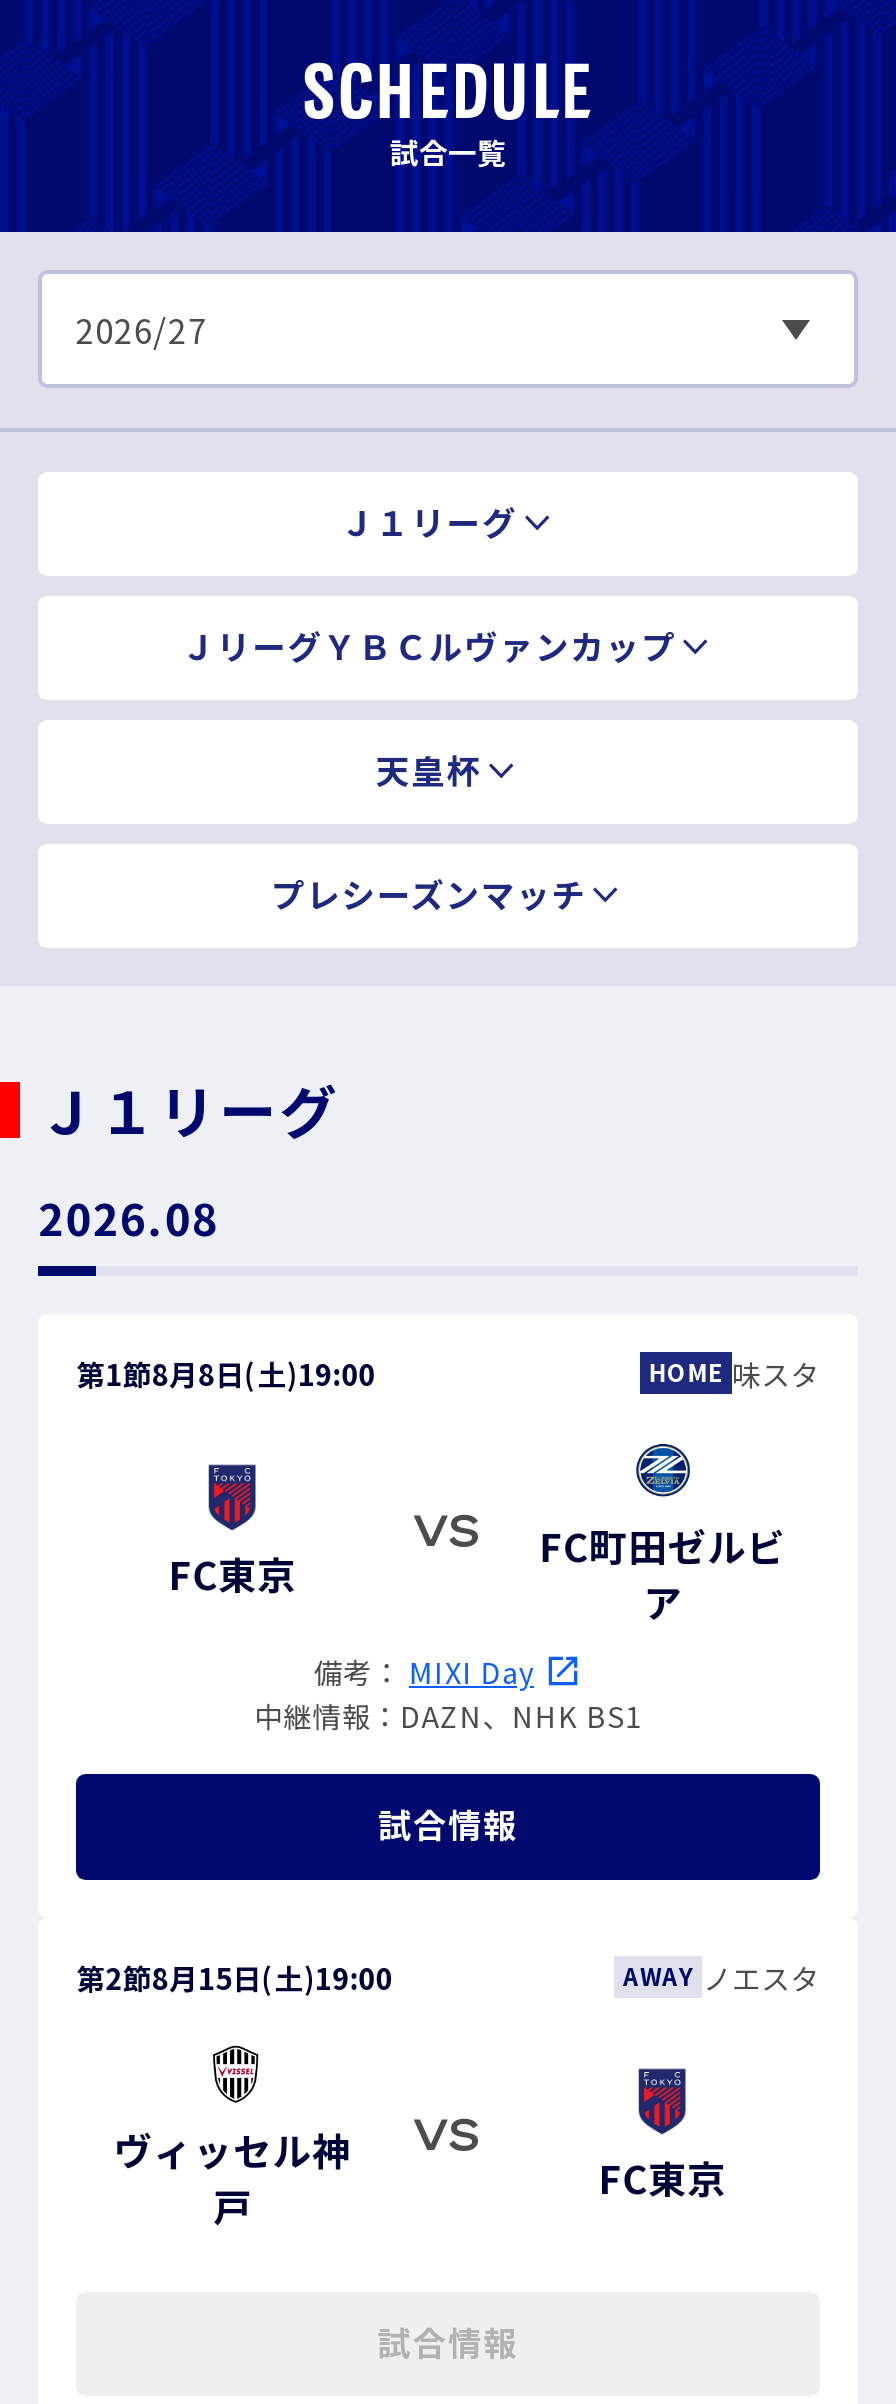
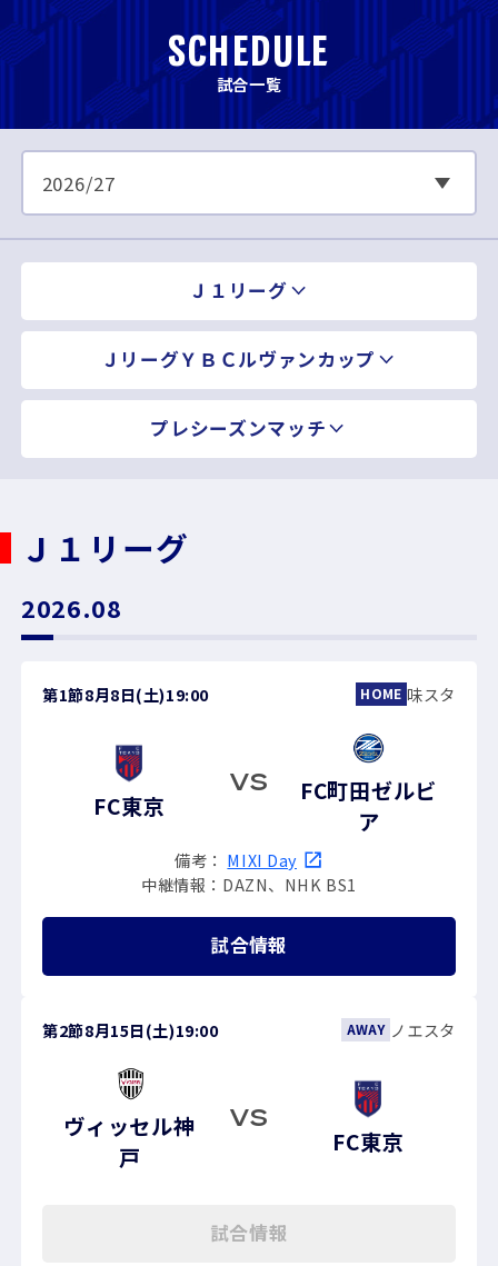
[376,745,482,793] 天皇杯 -> none

